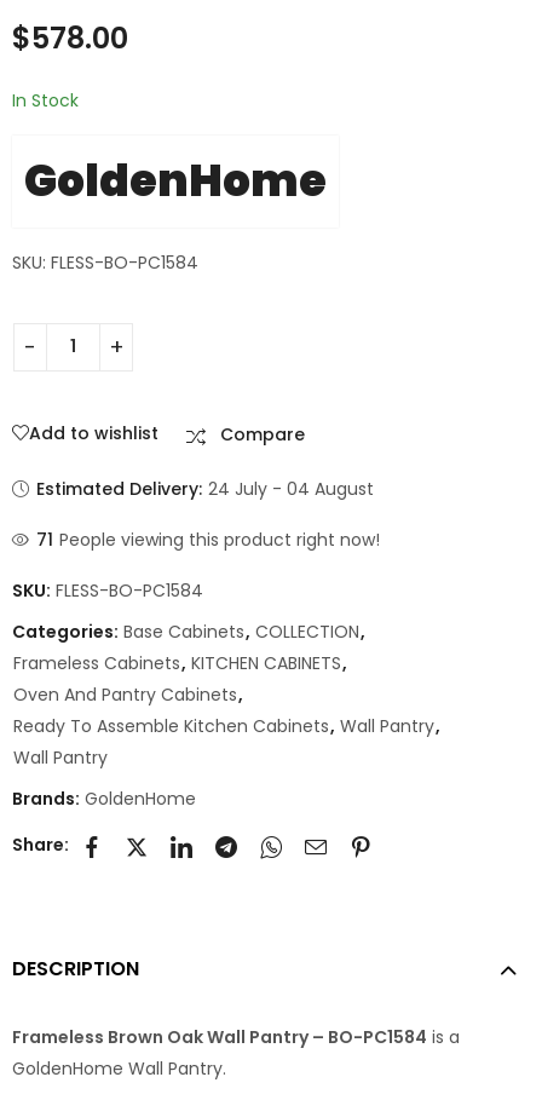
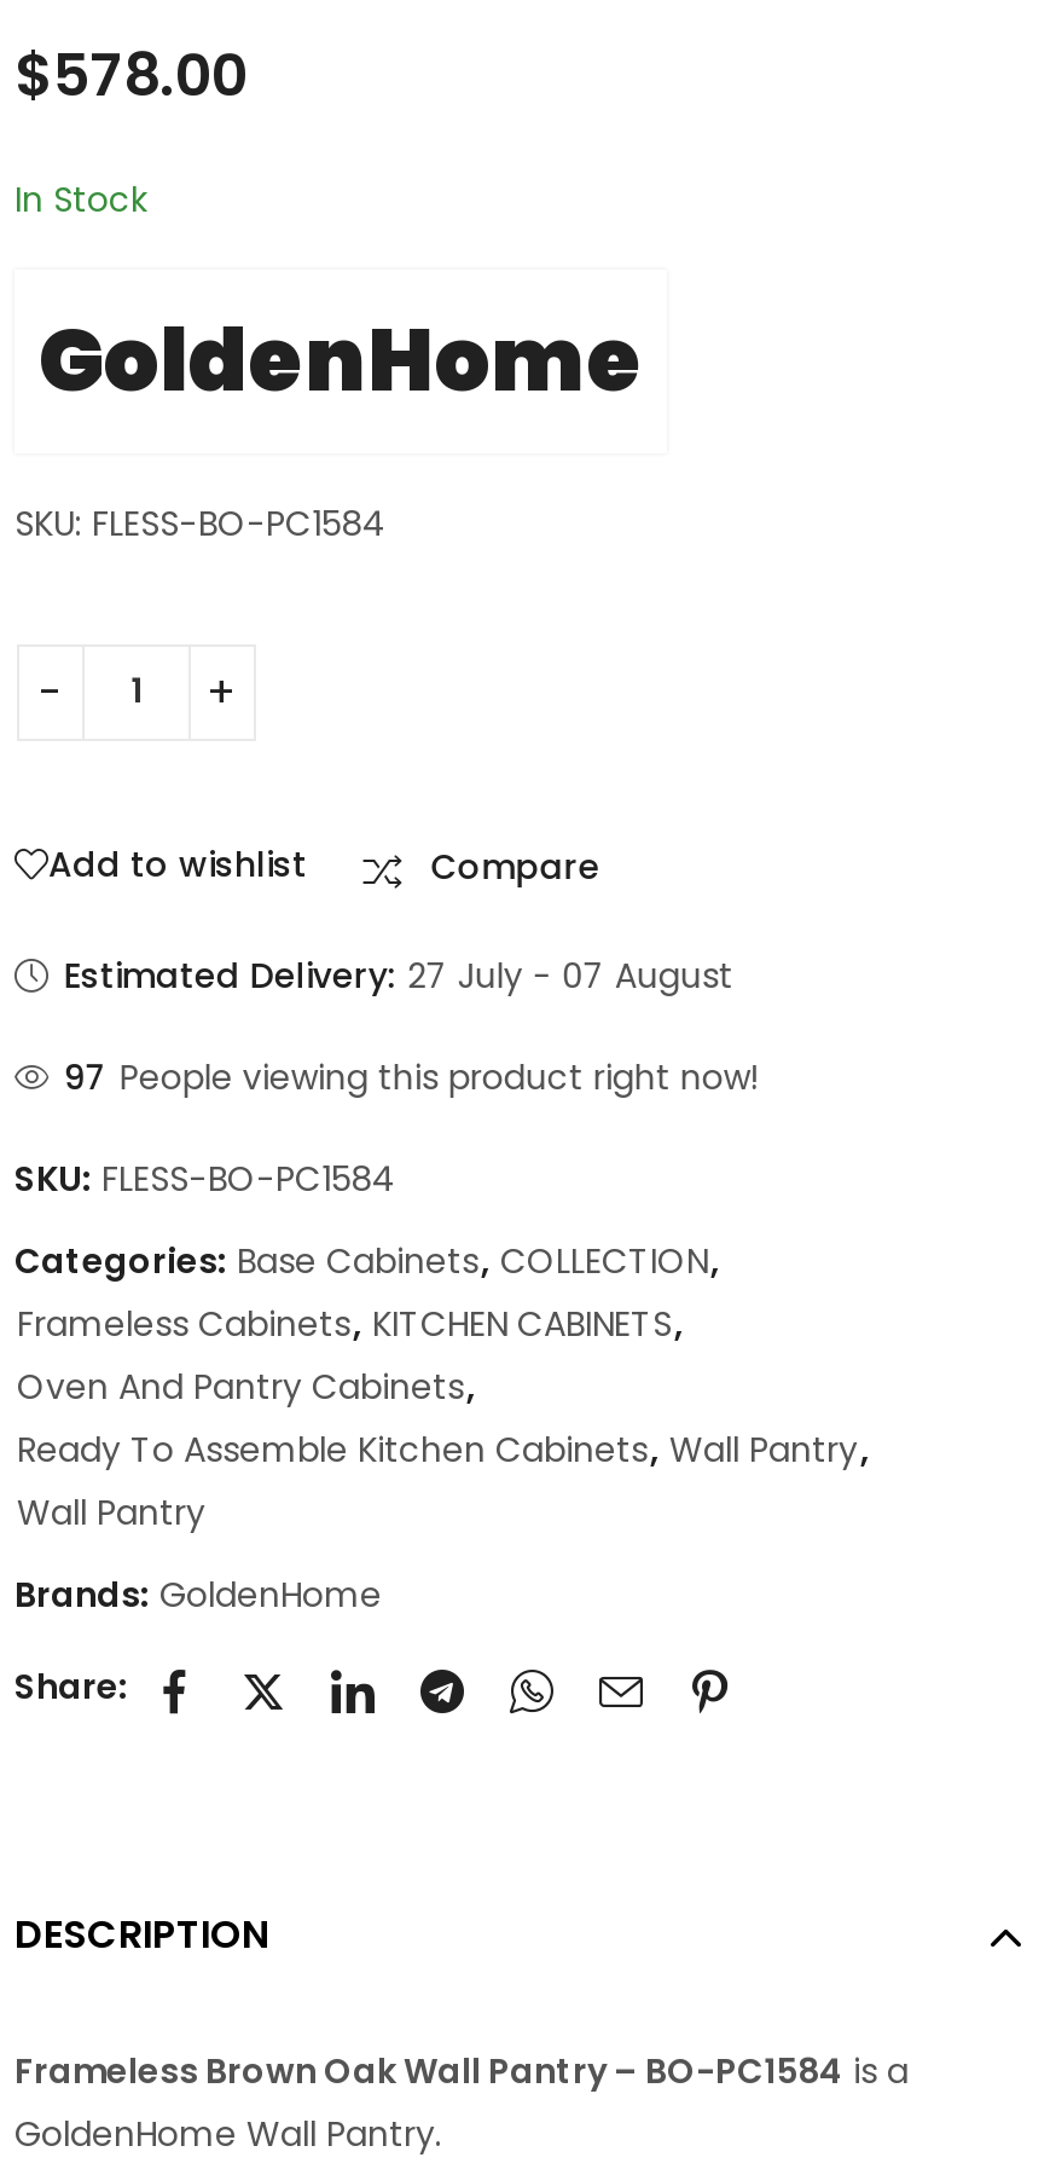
[37,477,374,501] Estimated Delivery: 24 July - 04 August -> [64,952,733,1000] Estimated Delivery: 27 July - 07 August
[37,528,380,552] 71 People viewing this product right now! -> [64,1053,760,1101] 97 People viewing this product right now!

